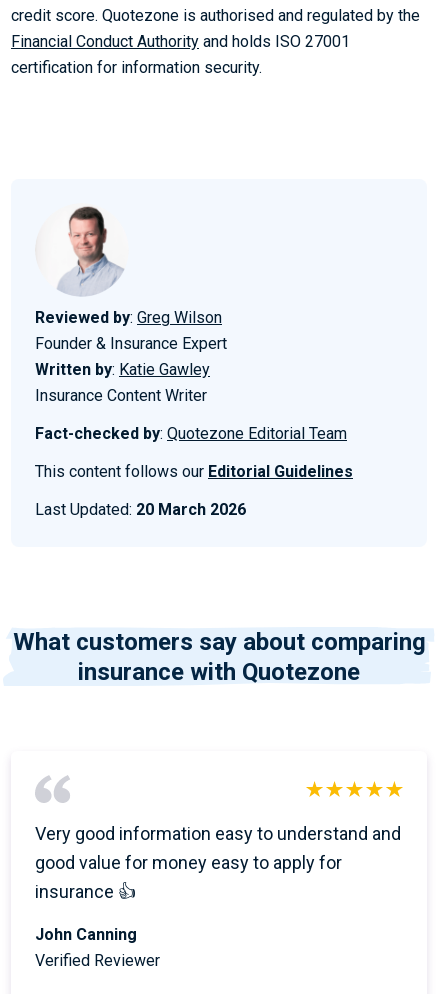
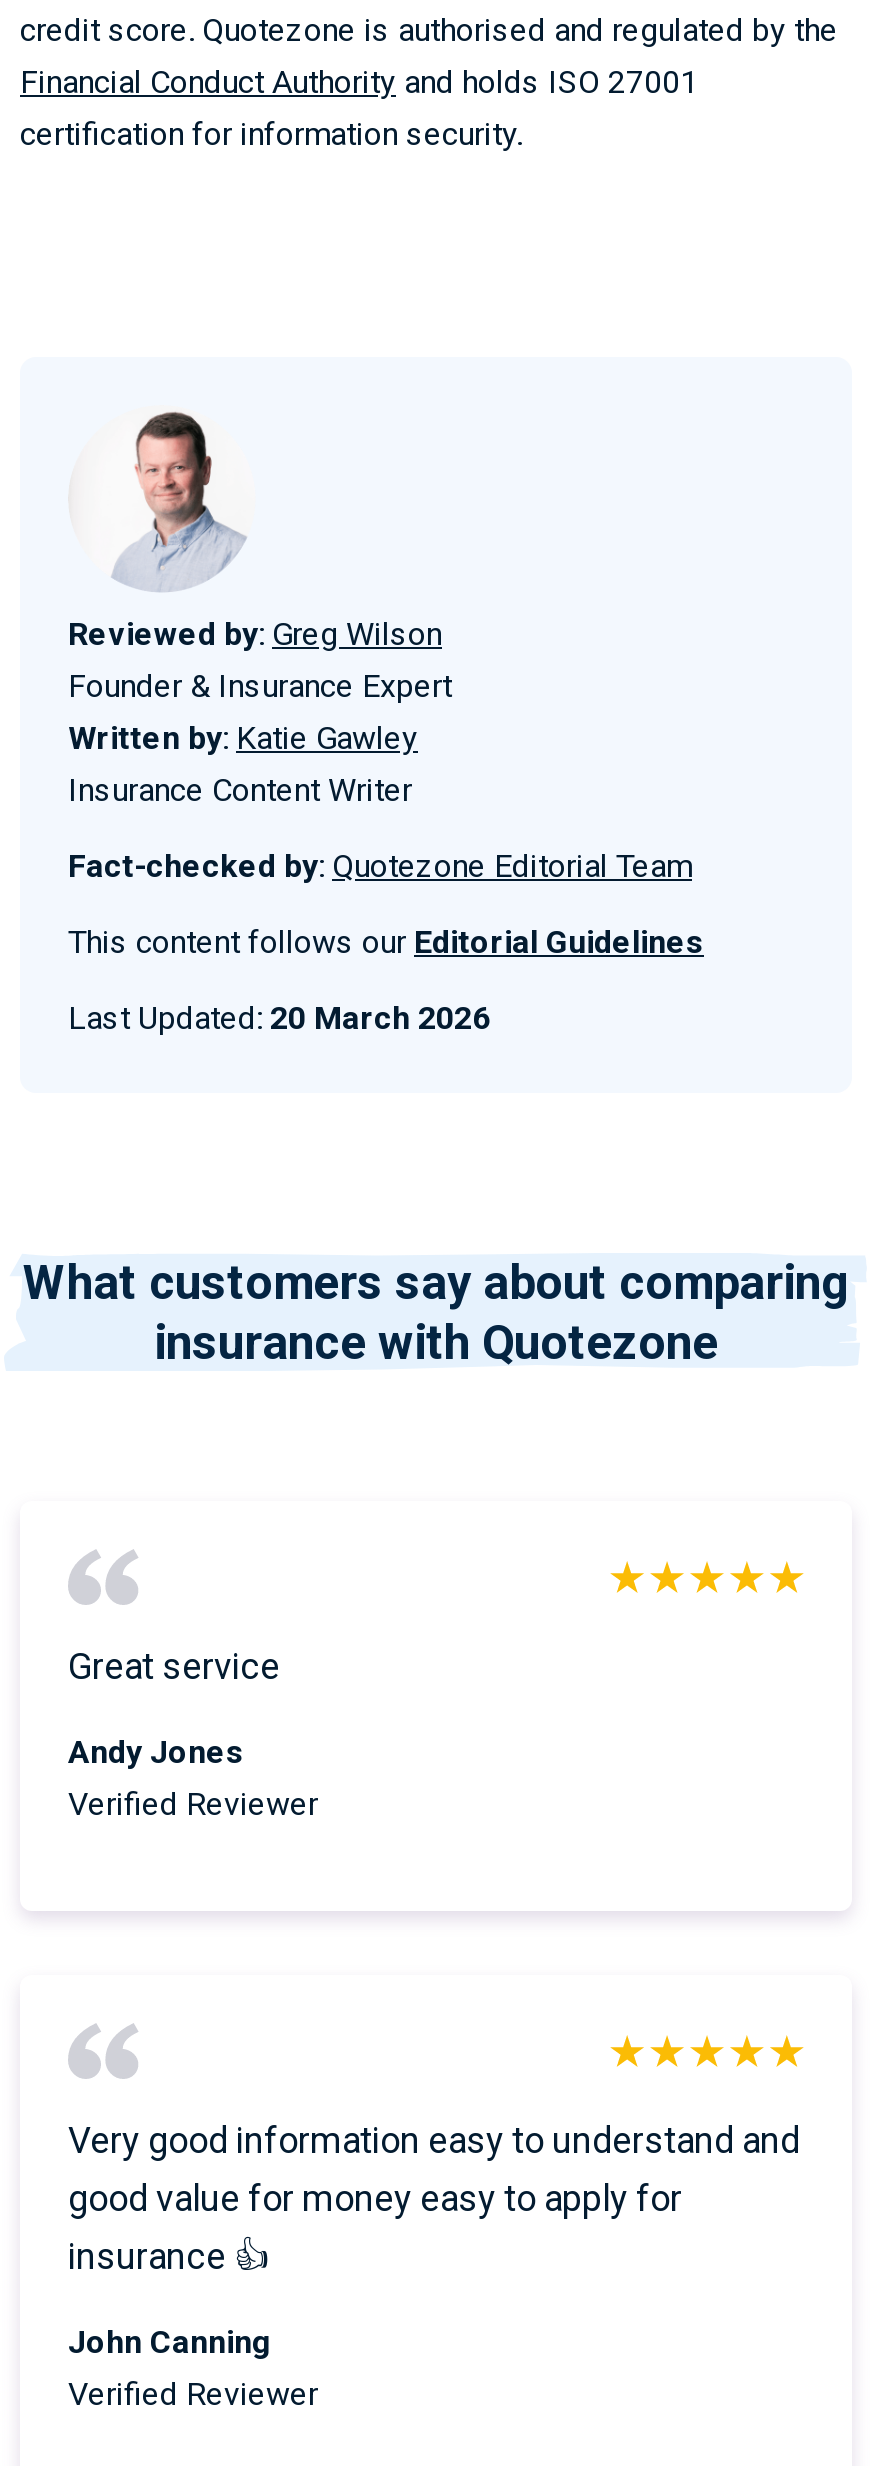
none -> [68,1645,318,1823] Great service | Andy Jones | Verified Reviewer

